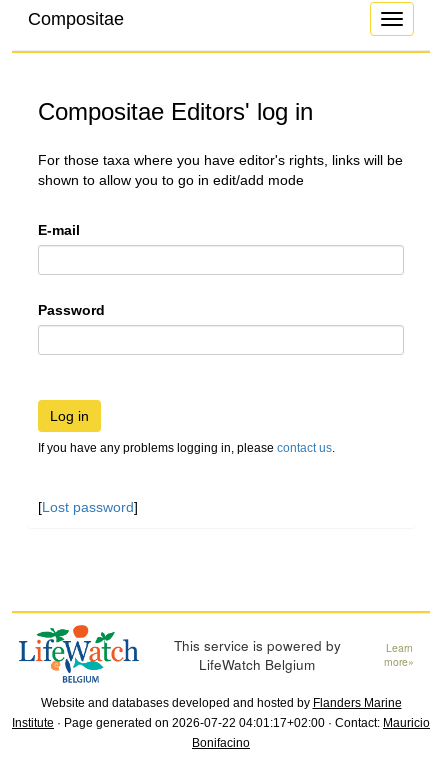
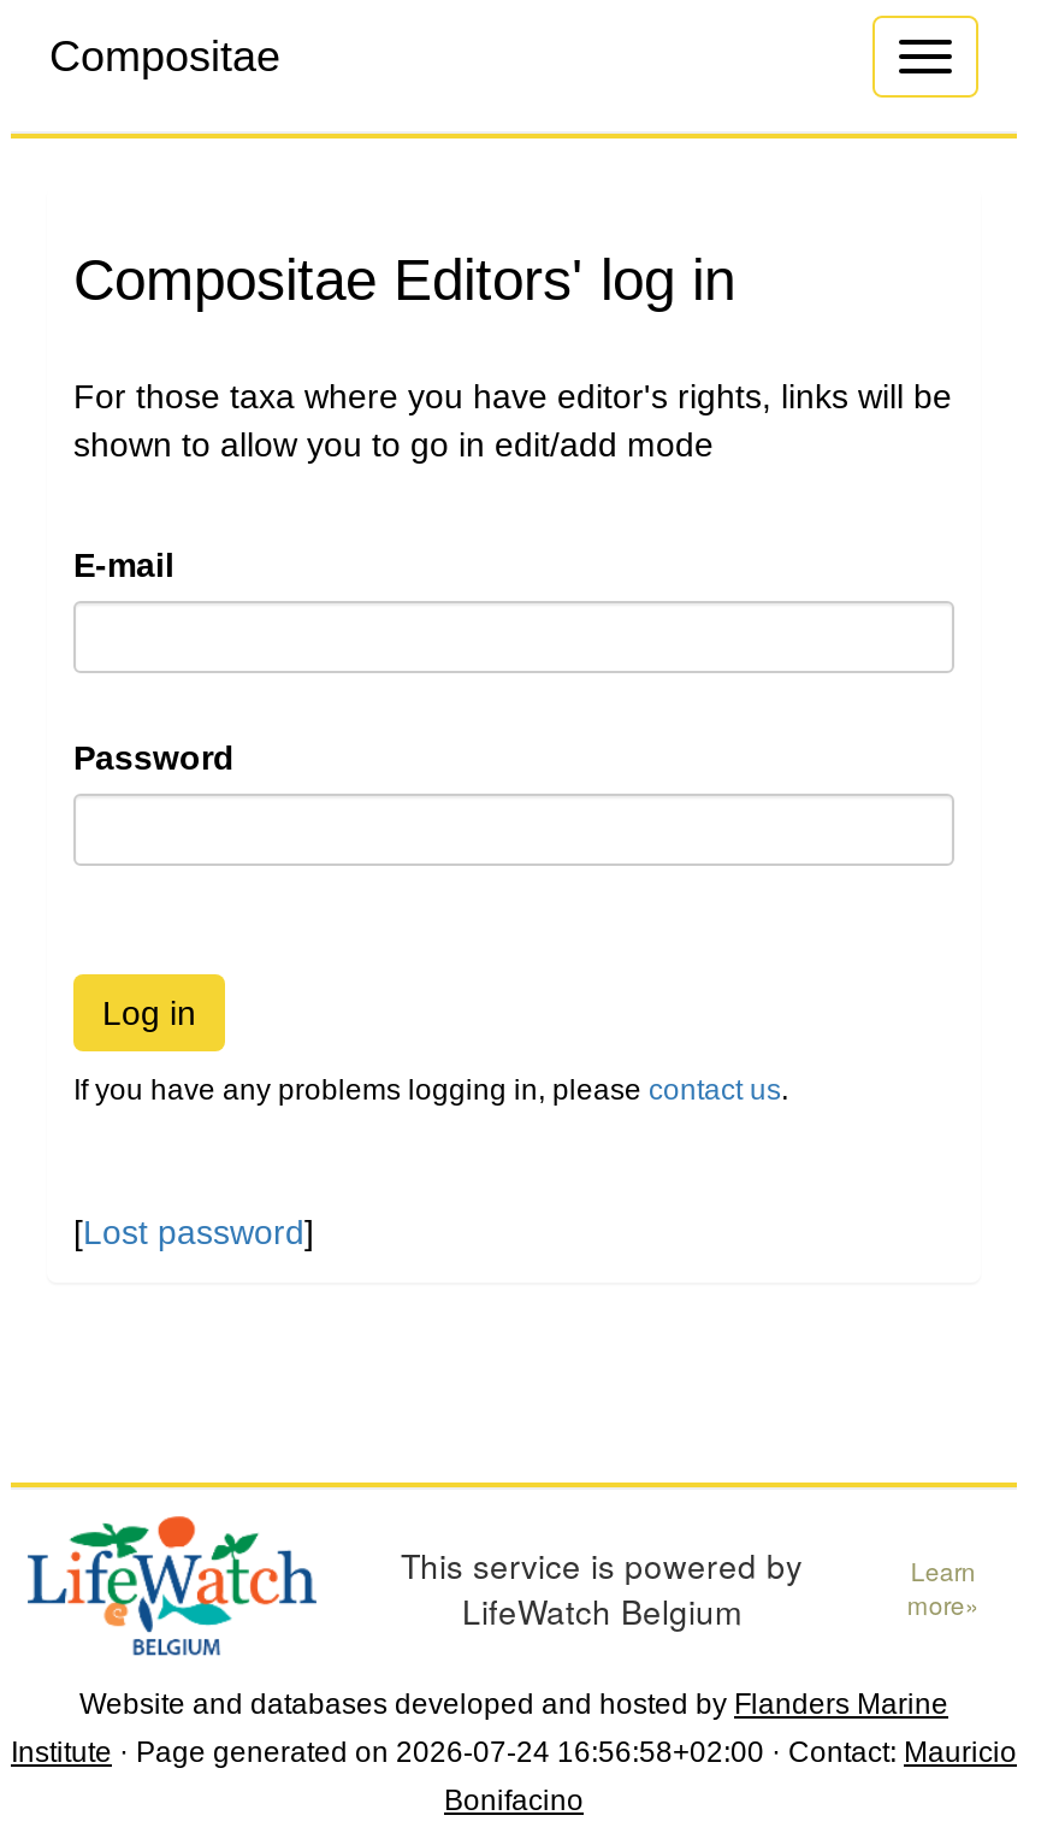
[12,716,430,730] Institute · Page generated on 2026-07-22 04:01:17+02:00 · Contact: Mauricio -> [11,1736,1017,1769] Institute · Page generated on 2026-07-24 16:56:58+02:00 · Contact: Mauricio

